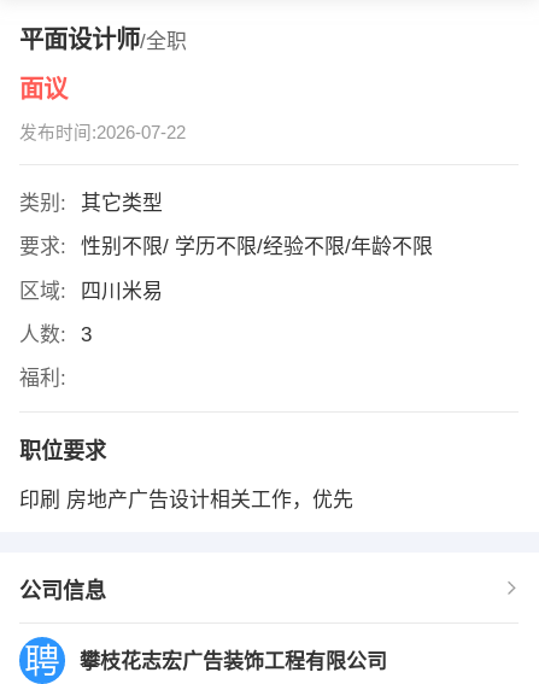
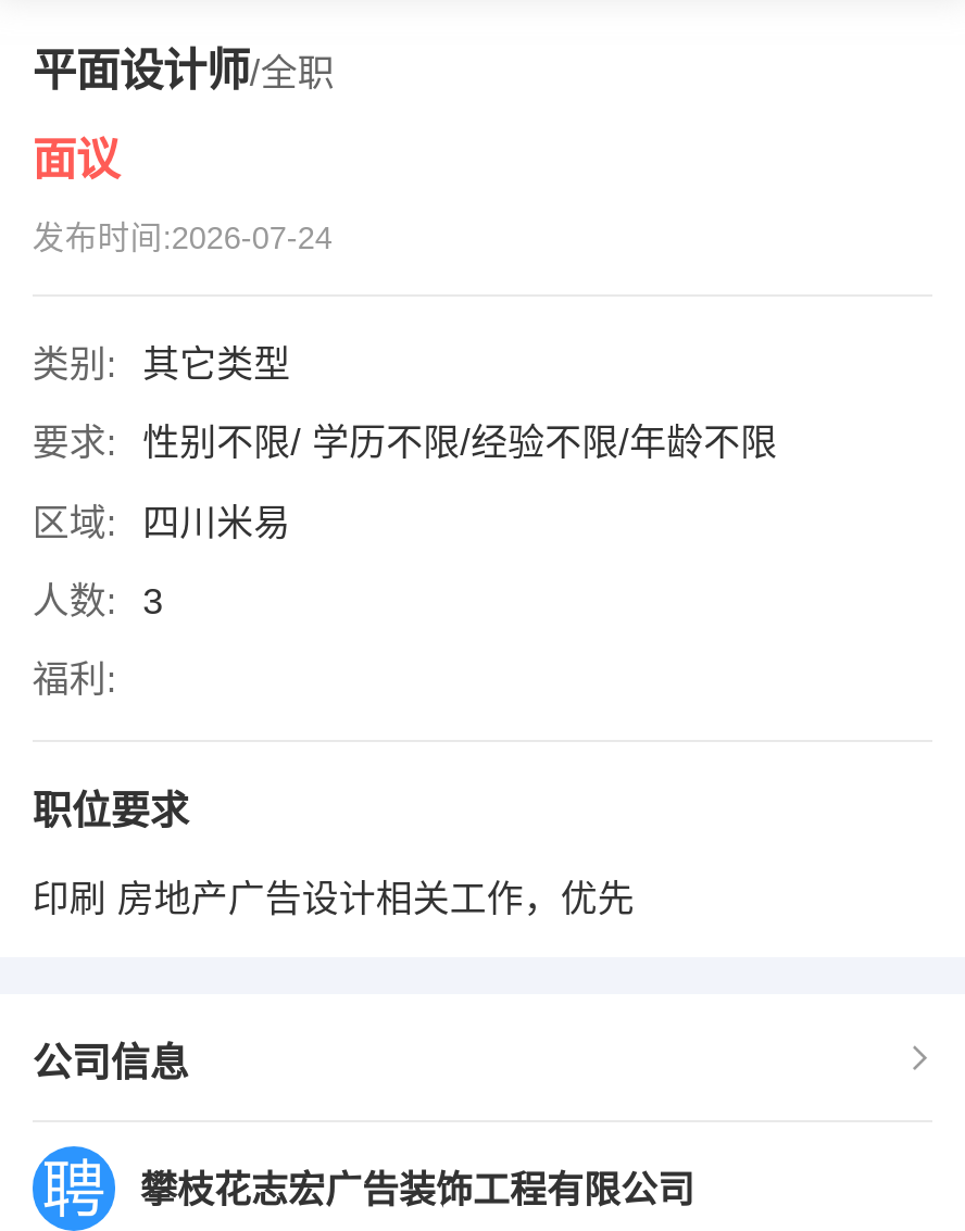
[19,123,186,143] 发布时间:2026-07-22 -> [32,221,332,256] 发布时间:2026-07-24

